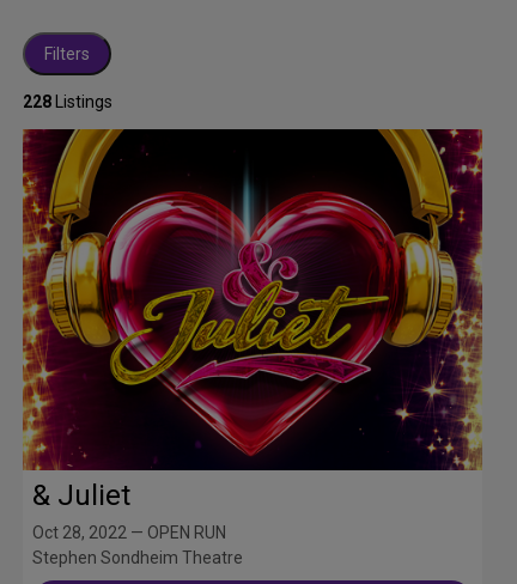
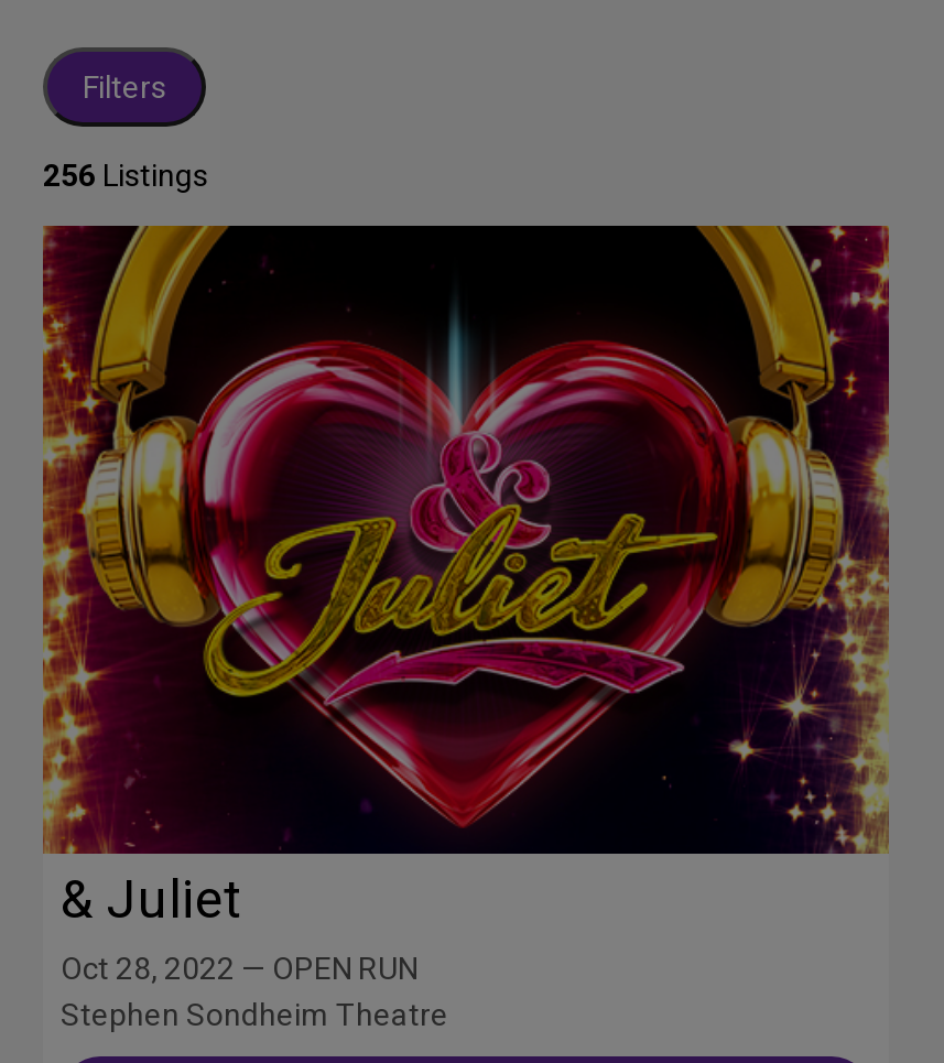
[23,92,112,111] 228 Listings -> [43,158,208,193] 256 Listings

